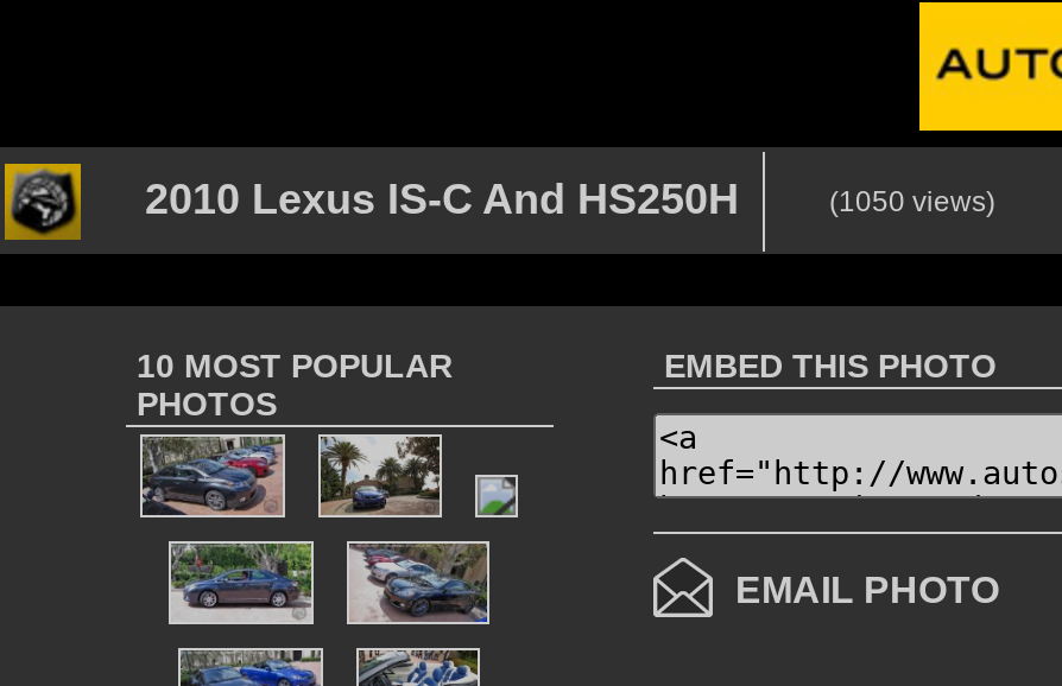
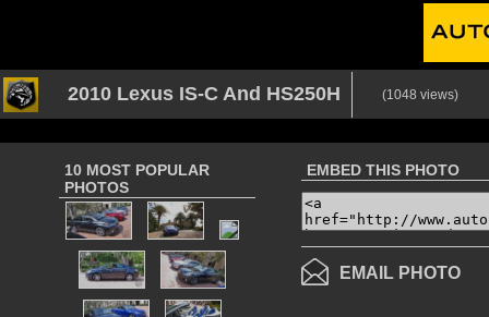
[829,185,995,218] (1050 views) -> [382,87,458,102] (1048 views)

